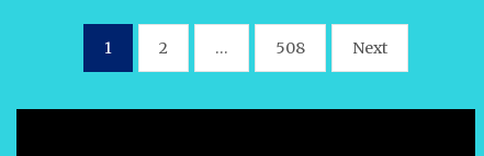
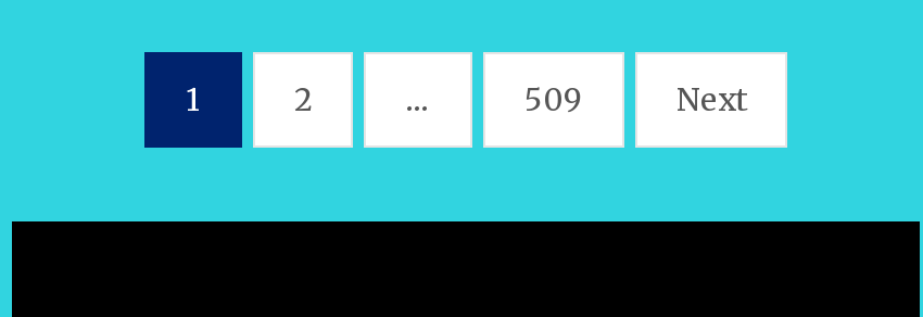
[275,38,305,58] 508 -> [524,80,583,119] 509

